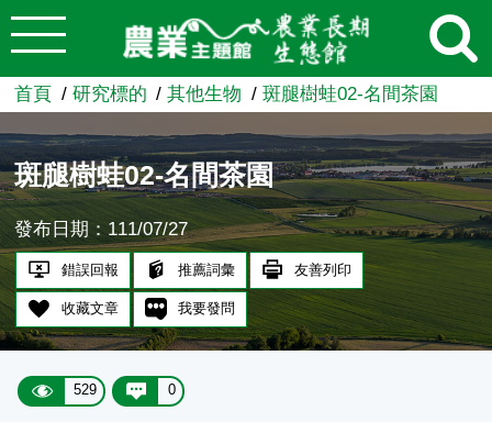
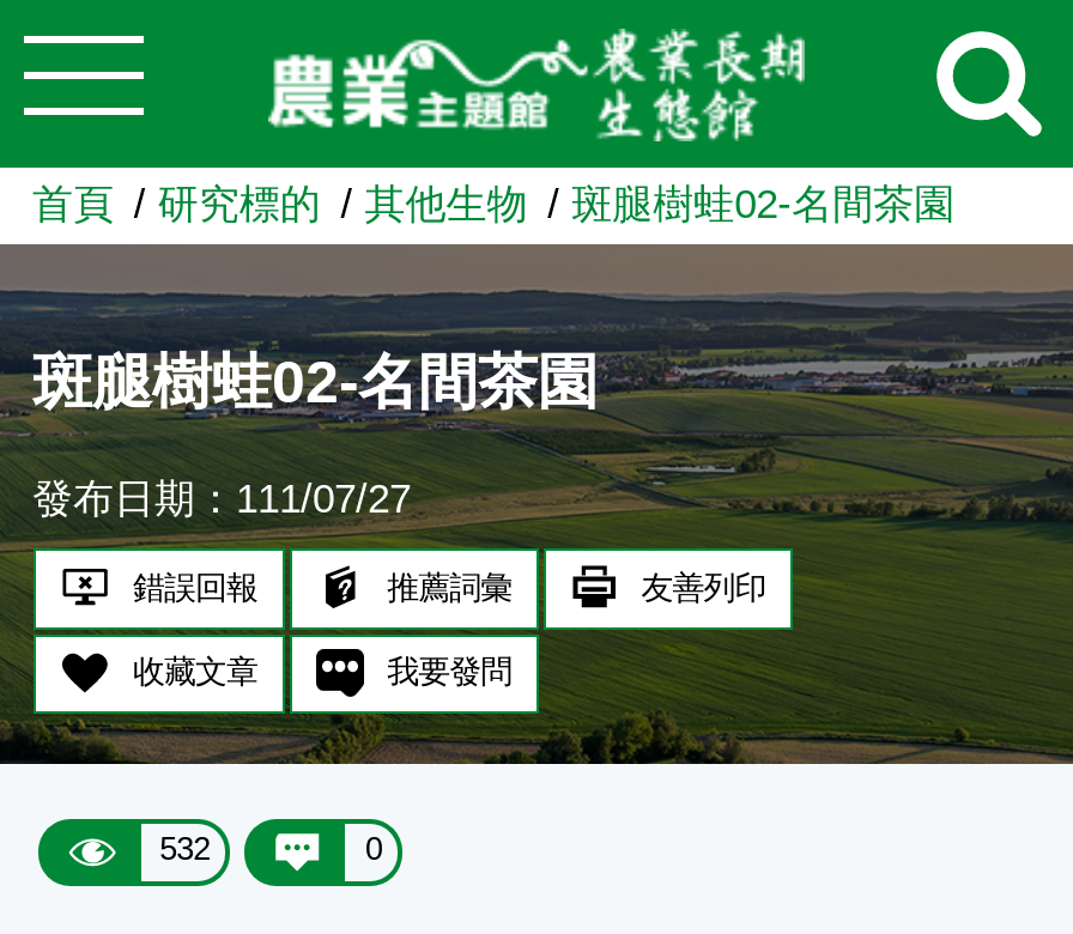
[73,382,96,398] 529 -> [160,832,210,868] 532

